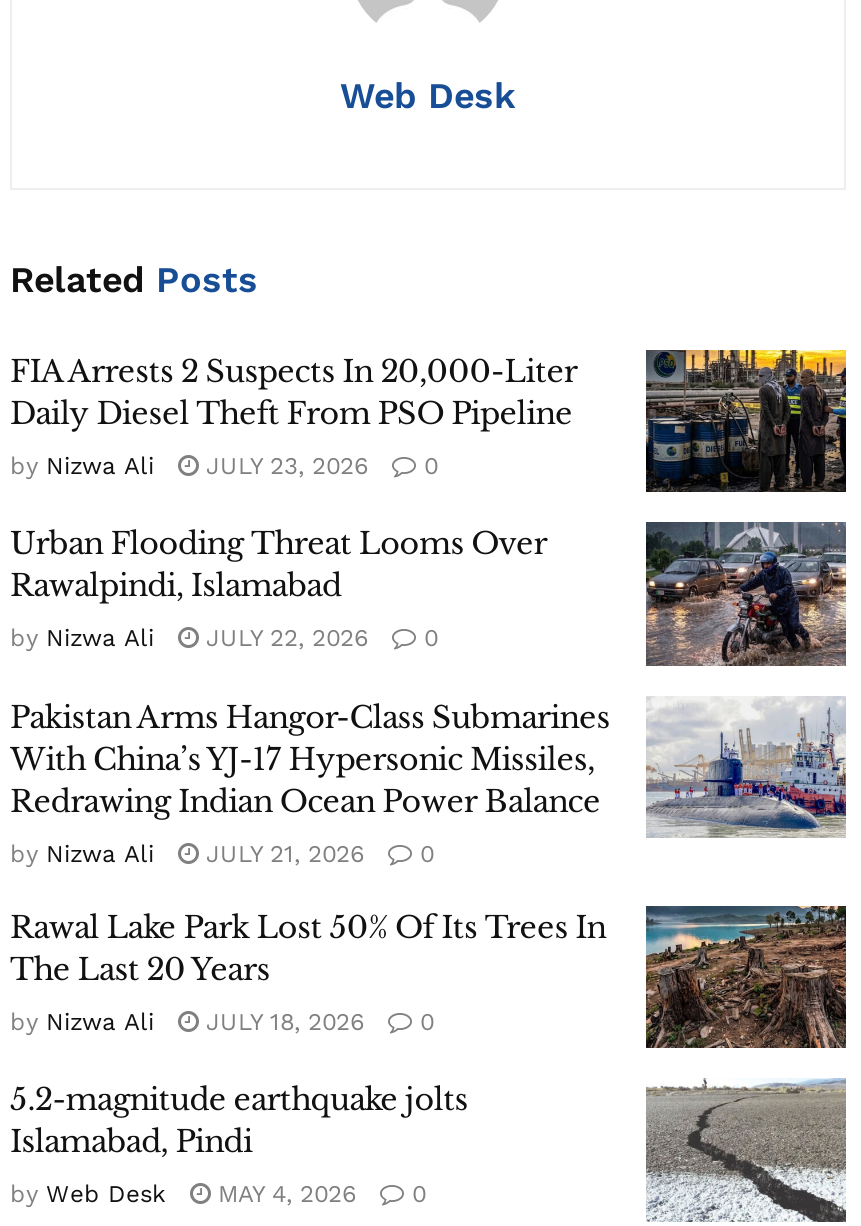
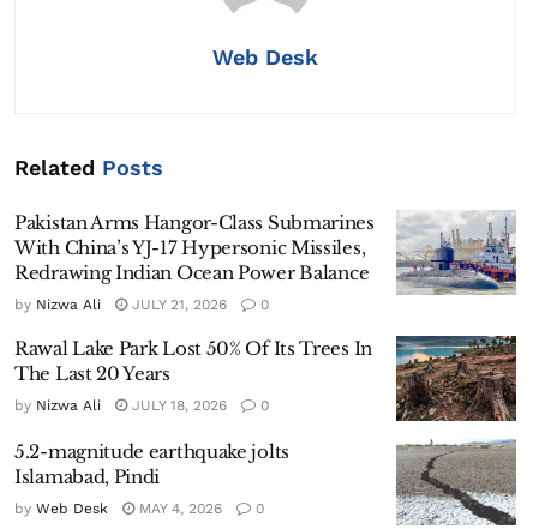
[10,348,848,653] [image] | FIA Arrests 2 Suspects In 20,000-Liter | Daily Diesel Theft From PSO Pipeline | by Nizwa Ali | JULY 23, 2026 | 0 | Urban Flooding Threat Looms Over | Rawalpindi, Islamabad | by Nizwa Ali | JULY 22, 2026 | 0 -> none
[644,520,848,668] [image] -> none

